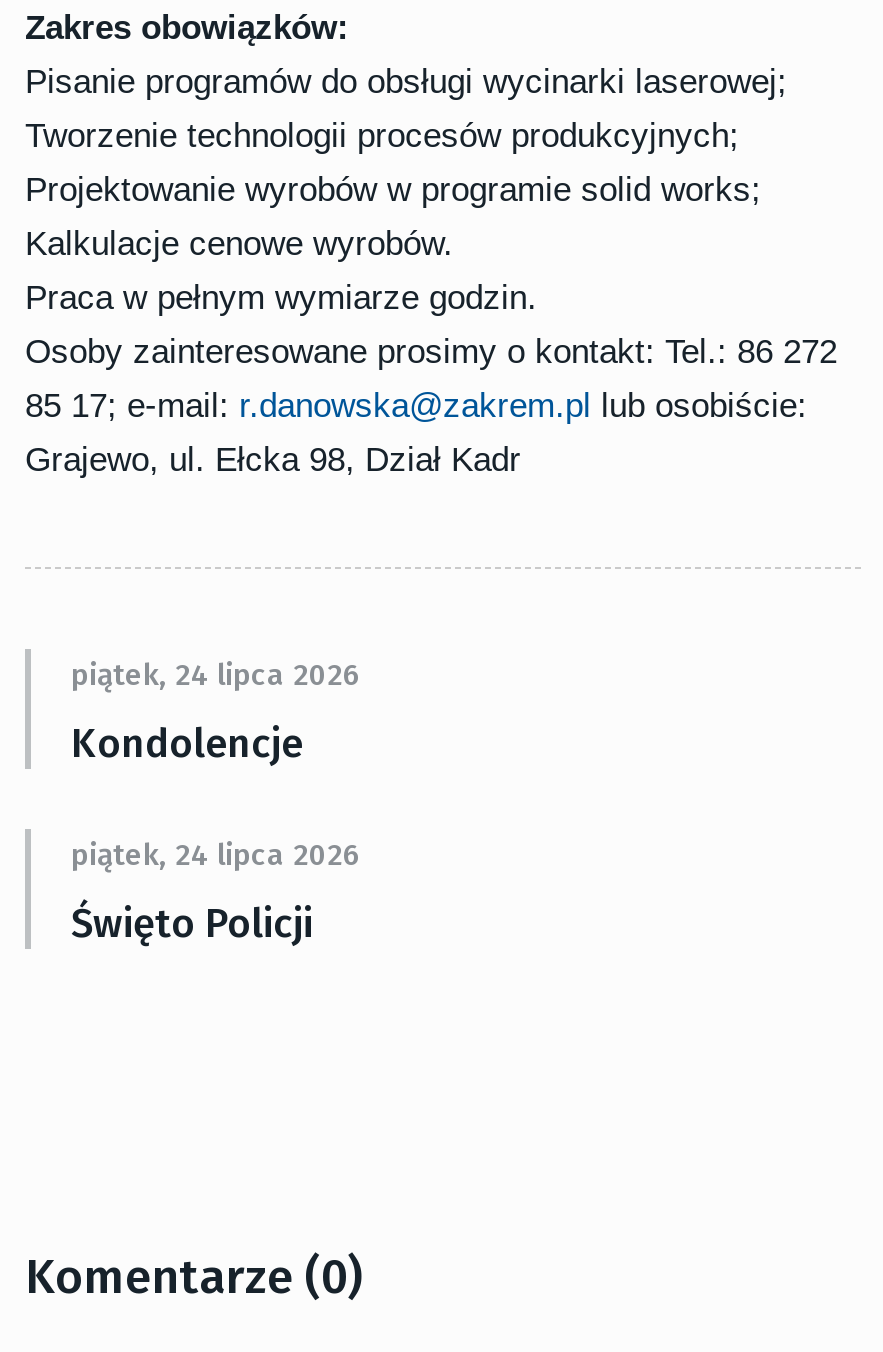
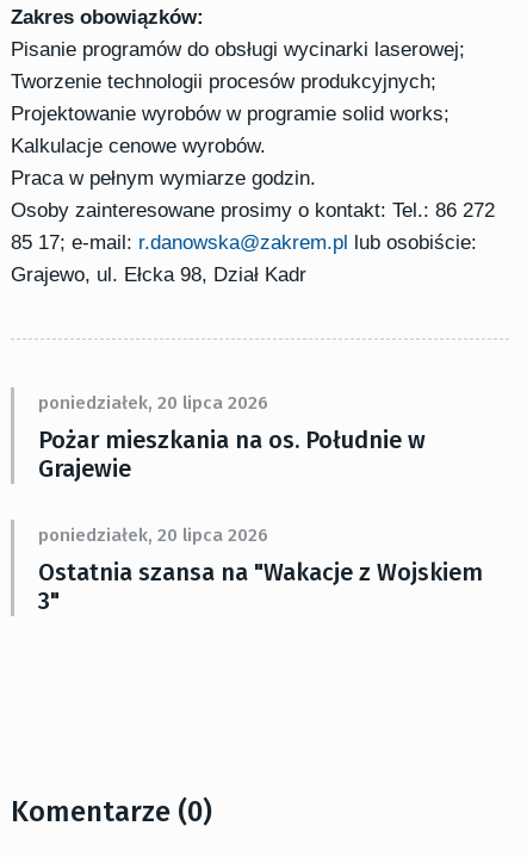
[71,657,361,947] piątek, 24 lipca 2026 | Kondolencje | piątek, 24 lipca 2026 | Święto Policji -> [38,392,483,615] poniedziałek, 20 lipca 2026 | Pożar mieszkania na os. Południe w | Grajewie | poniedziałek, 20 lipca 2026 | Ostatnia szansa na "Wakacje z Wojskiem | 3"

